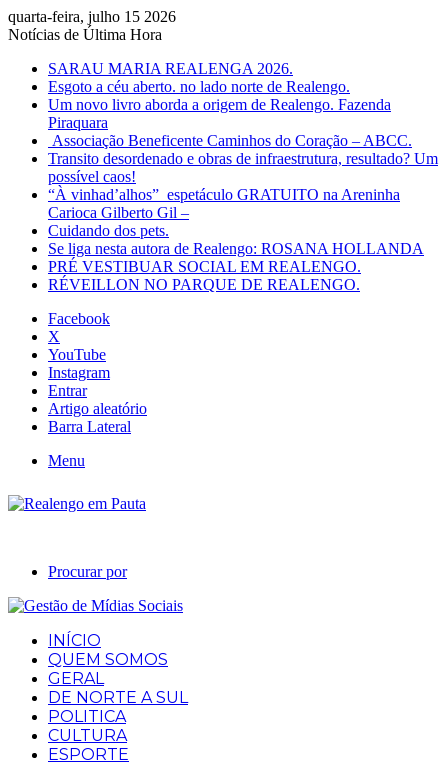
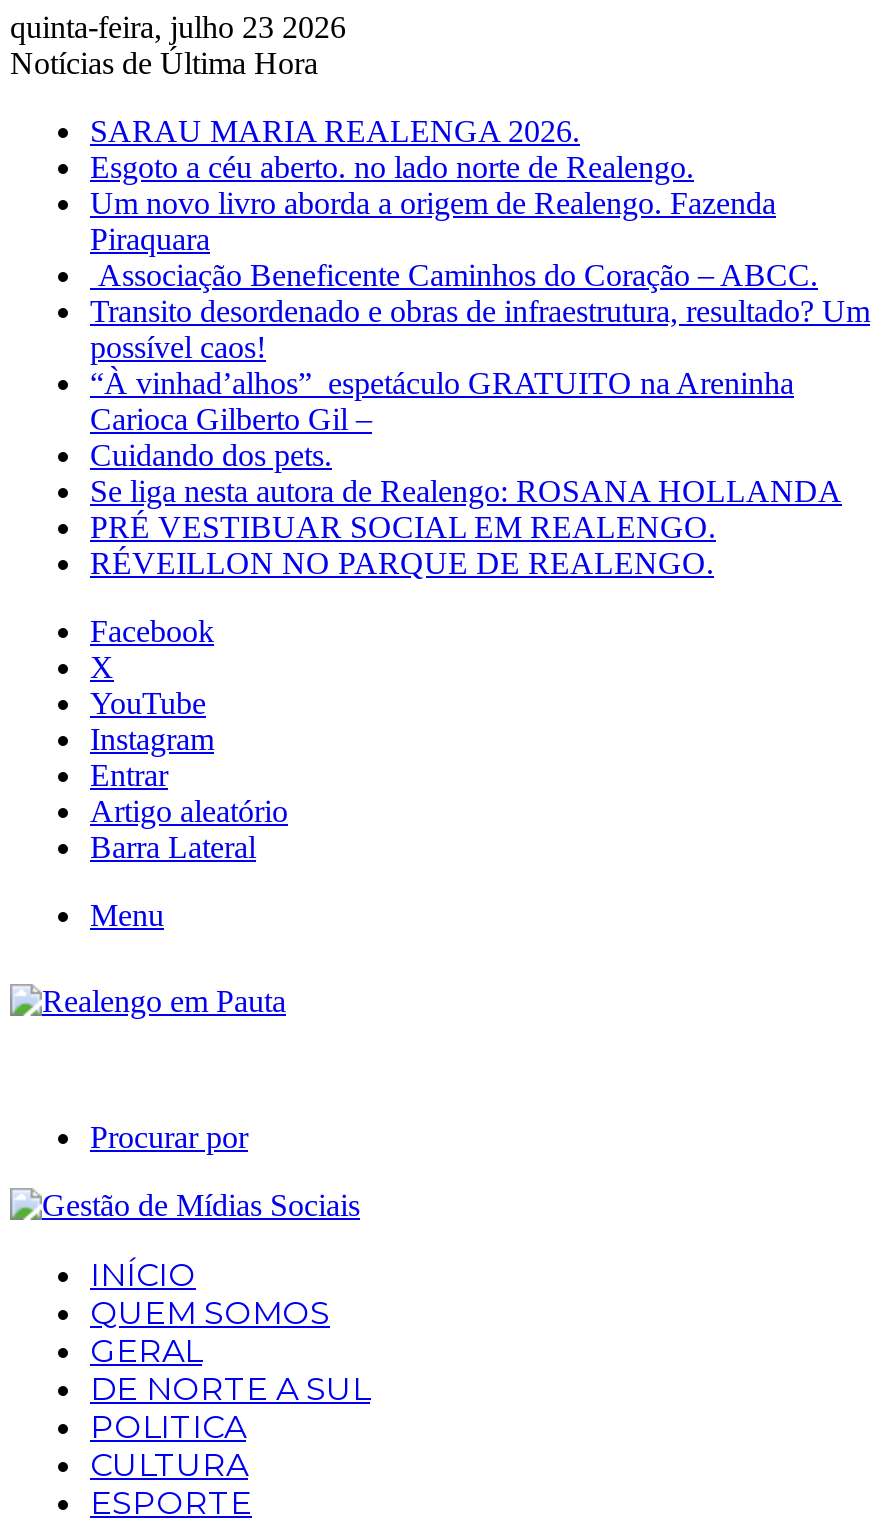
[8,8,176,25] quarta-feira, julho 15 2026 -> [10,10,346,44] quinta-feira, julho 23 2026

